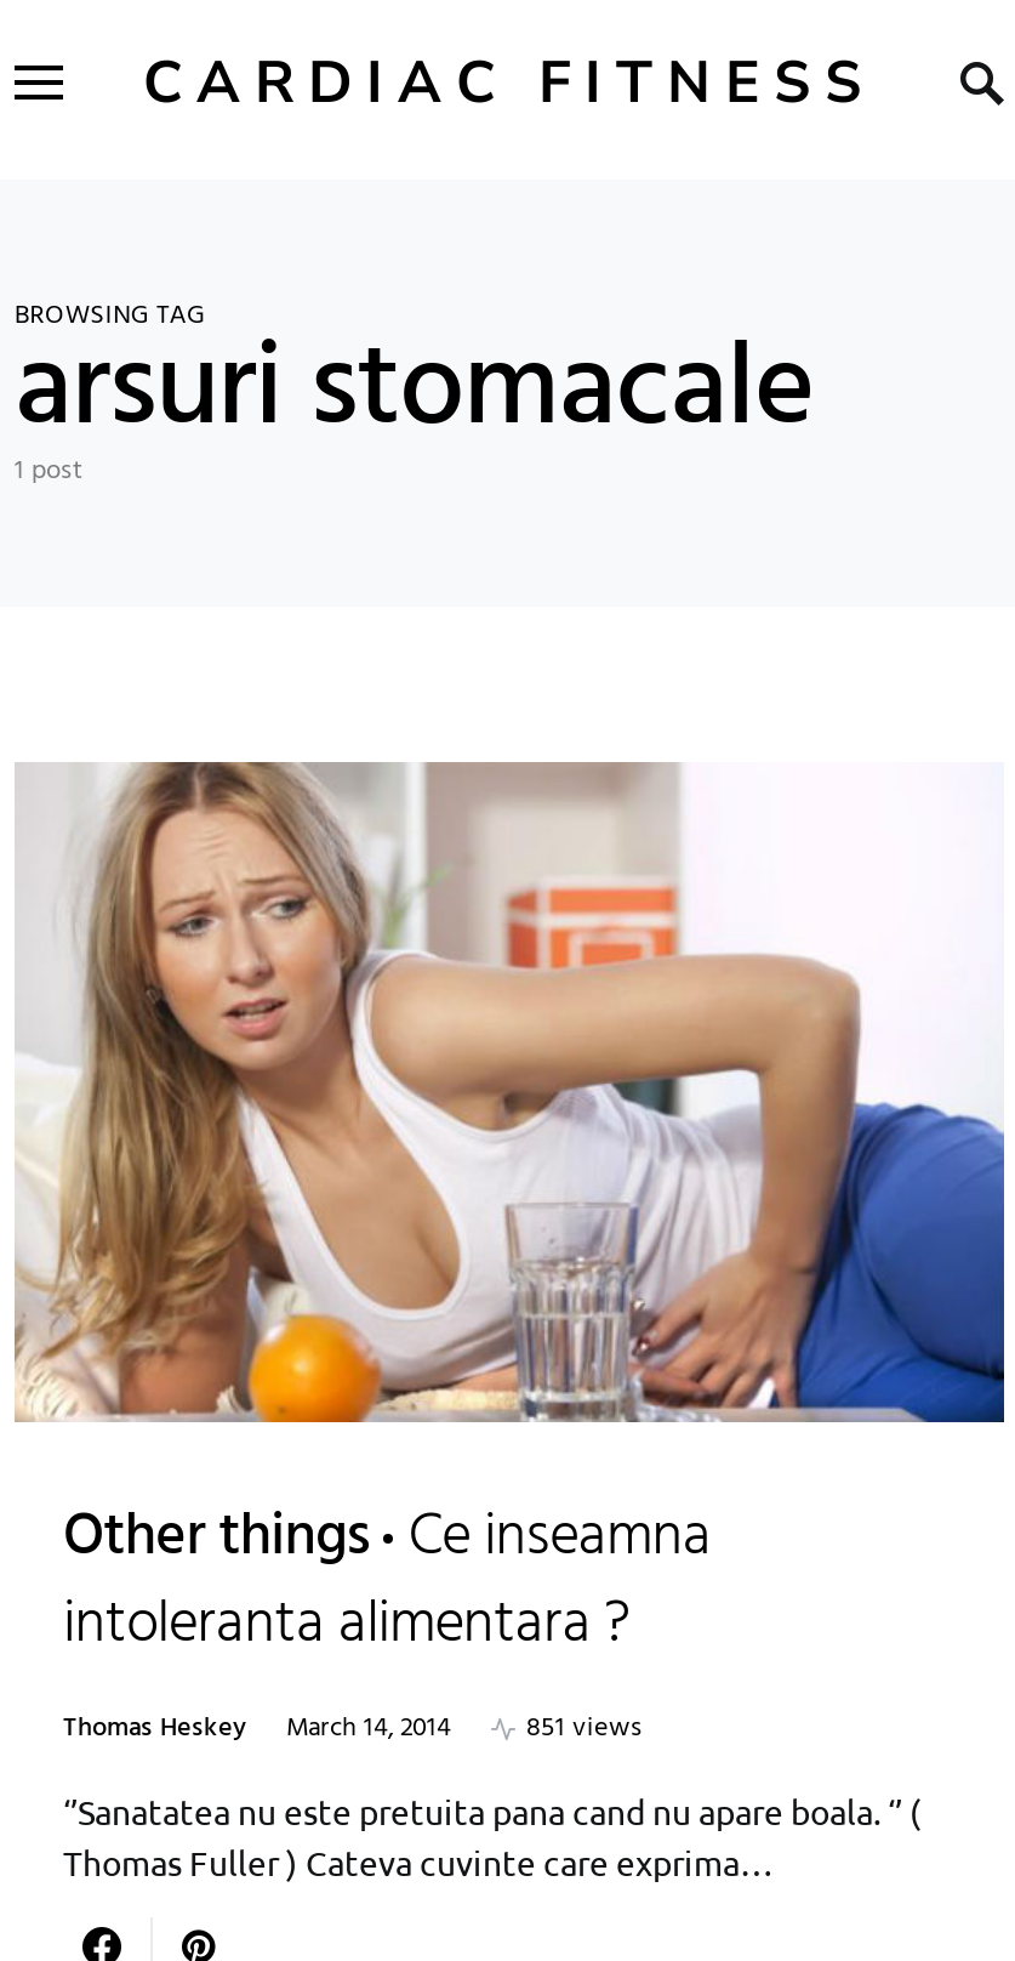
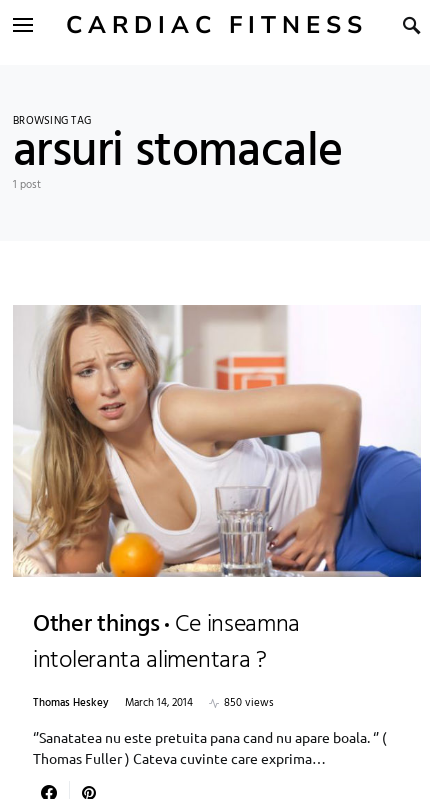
[63,1707,643,1751] Thomas Heskey March 14, 2014 851 views -> [33,694,274,712] Thomas Heskey March 14, 2014 850 views

